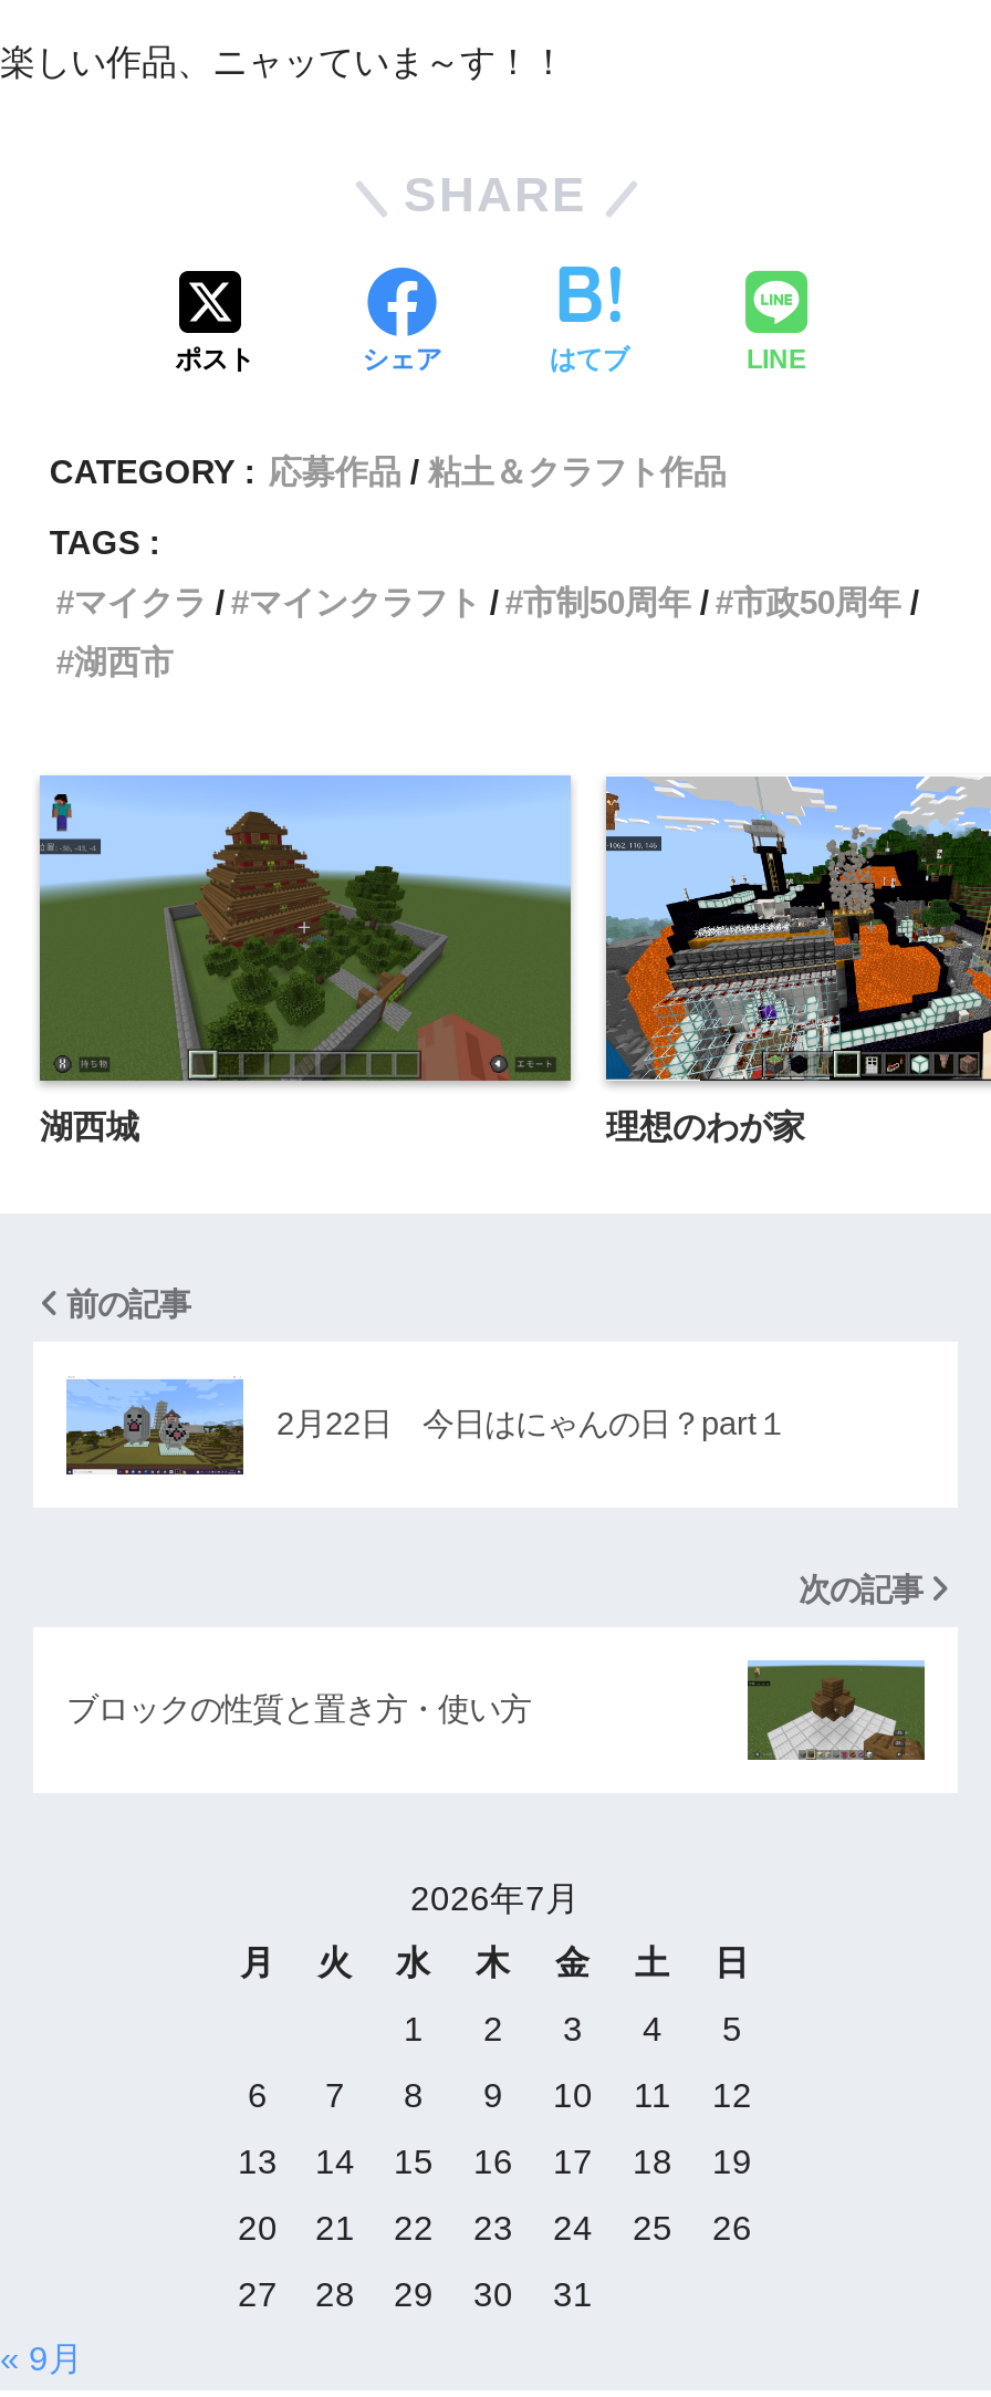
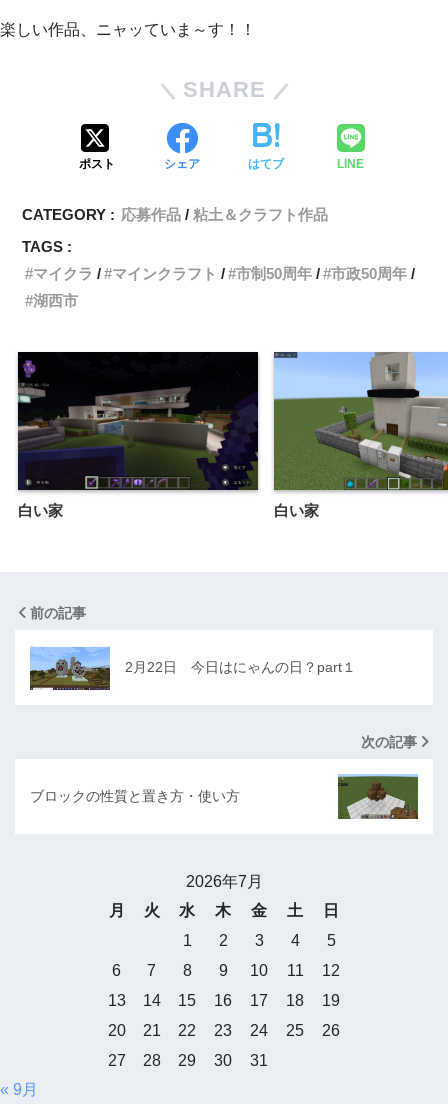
[40,775,805,1145] [image] | 湖西城 | 理想のわが家 -> [17,351,319,519] [image] | 白い家 | 白い家
[604,775,984,1081] [image] -> [273,351,445,491] [image]

